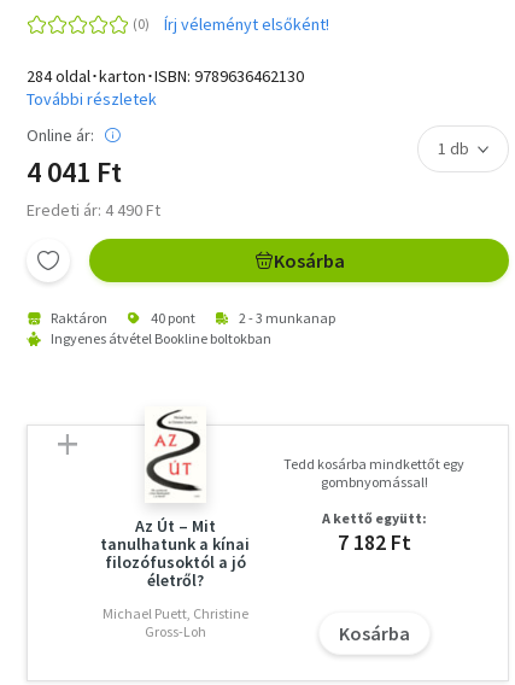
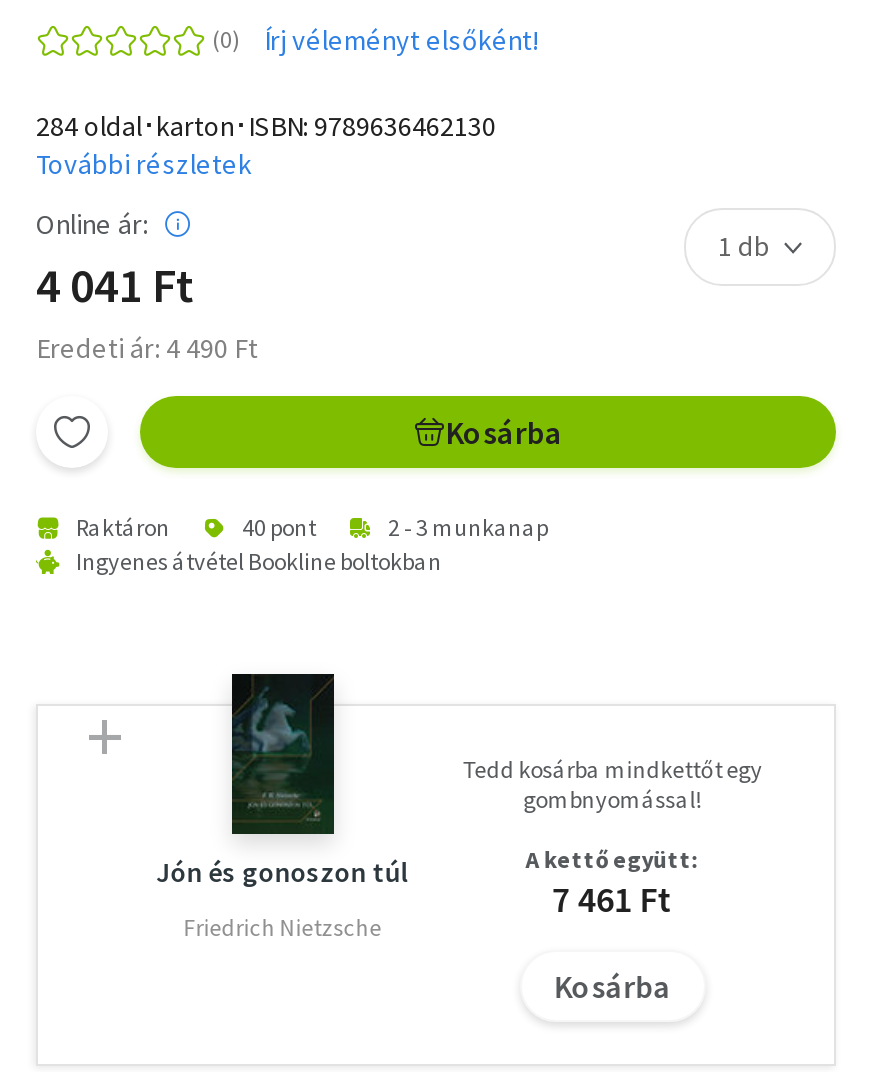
[100,406,250,591] [image] | Az Út – Mit | tanulhatunk a kínai | filozófusoktól a jó | életről? -> [156,672,408,890] [image] | Jón és gonoszon túl
[337,528,411,556] 7 182 Ft -> [552,876,674,922] 7 461 Ft
[102,604,248,640] Michael Puett, Christine | Gross-Loh -> [184,912,382,942] Friedrich Nietzsche

